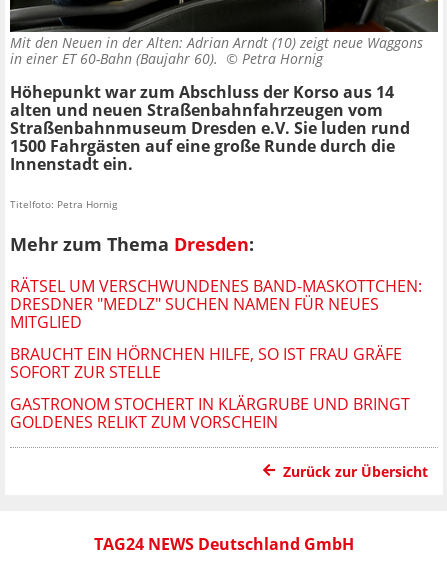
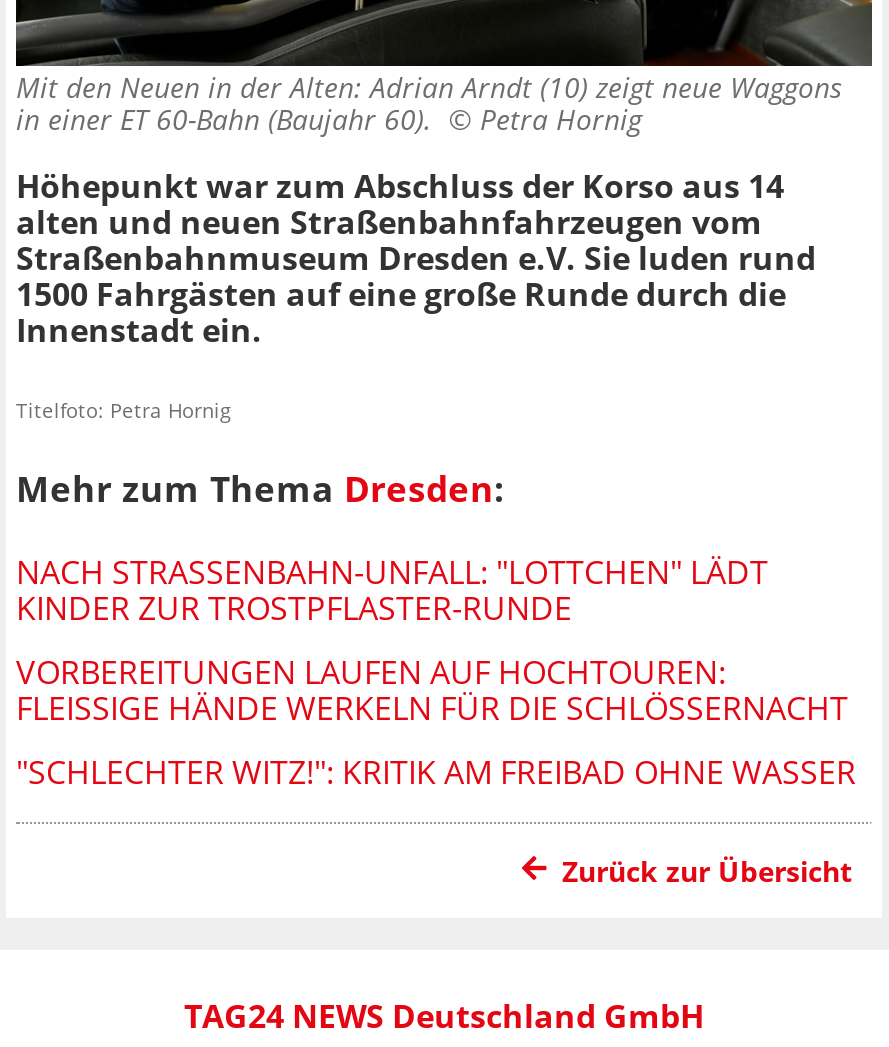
[10,275,422,333] RÄTSEL UM VERSCHWUNDENES BAND-MASKOTTCHEN: | DRESDNER "MEDLZ" SUCHEN NAMEN FÜR NEUES | MITGLIED -> [16,550,768,630] NACH STRASSENBAHN-UNFALL: "LOTTCHEN" LÄDT K | INDER ZUR TROSTPFLASTER-RUNDE
[10,343,402,383] BRAUCHT EIN HÖRNCHEN HILFE, SO IST FRAU GRÄFE | SOFORT ZUR STELLE -> [16,650,830,730] VORBEREITUNGEN LAUFEN AUF HOCHTOUREN: | FLEISSIGE HÄNDE WERKELN FÜR DIE SCHLÖSSERNACHT
[10,393,410,433] GASTRONOM STOCHERT IN KLÄRGRUBE UND BRINGT | GOLDENES RELIKT ZUM VORSCHEIN -> [16,750,856,794] "SCHLECHTER WITZ!": KRITIK AM FREIBAD OHNE WASSER

